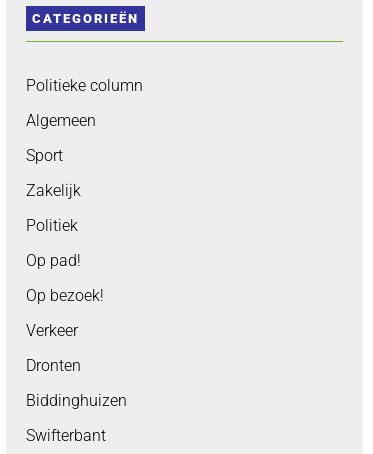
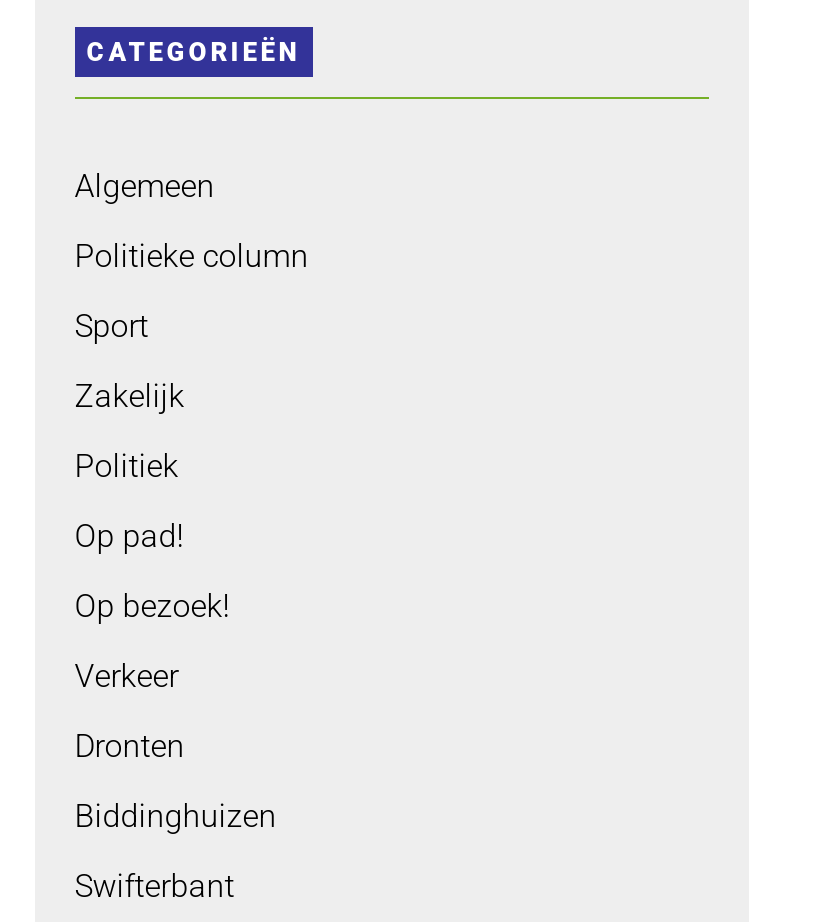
moved [26,75,143,94] -> [74,237,308,275]: Politieke column
moved [26,110,96,129] -> [74,167,214,205]: Algemeen

